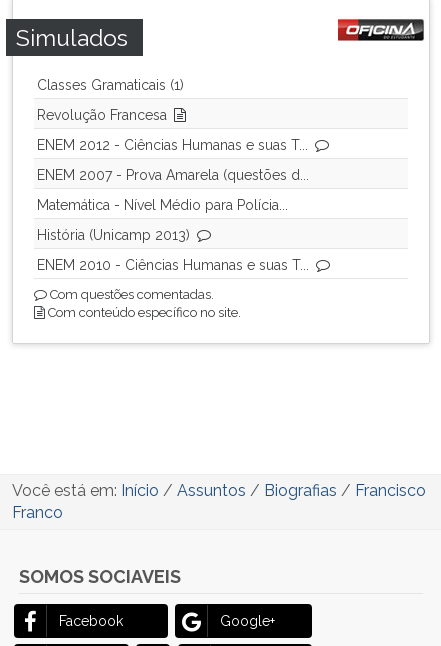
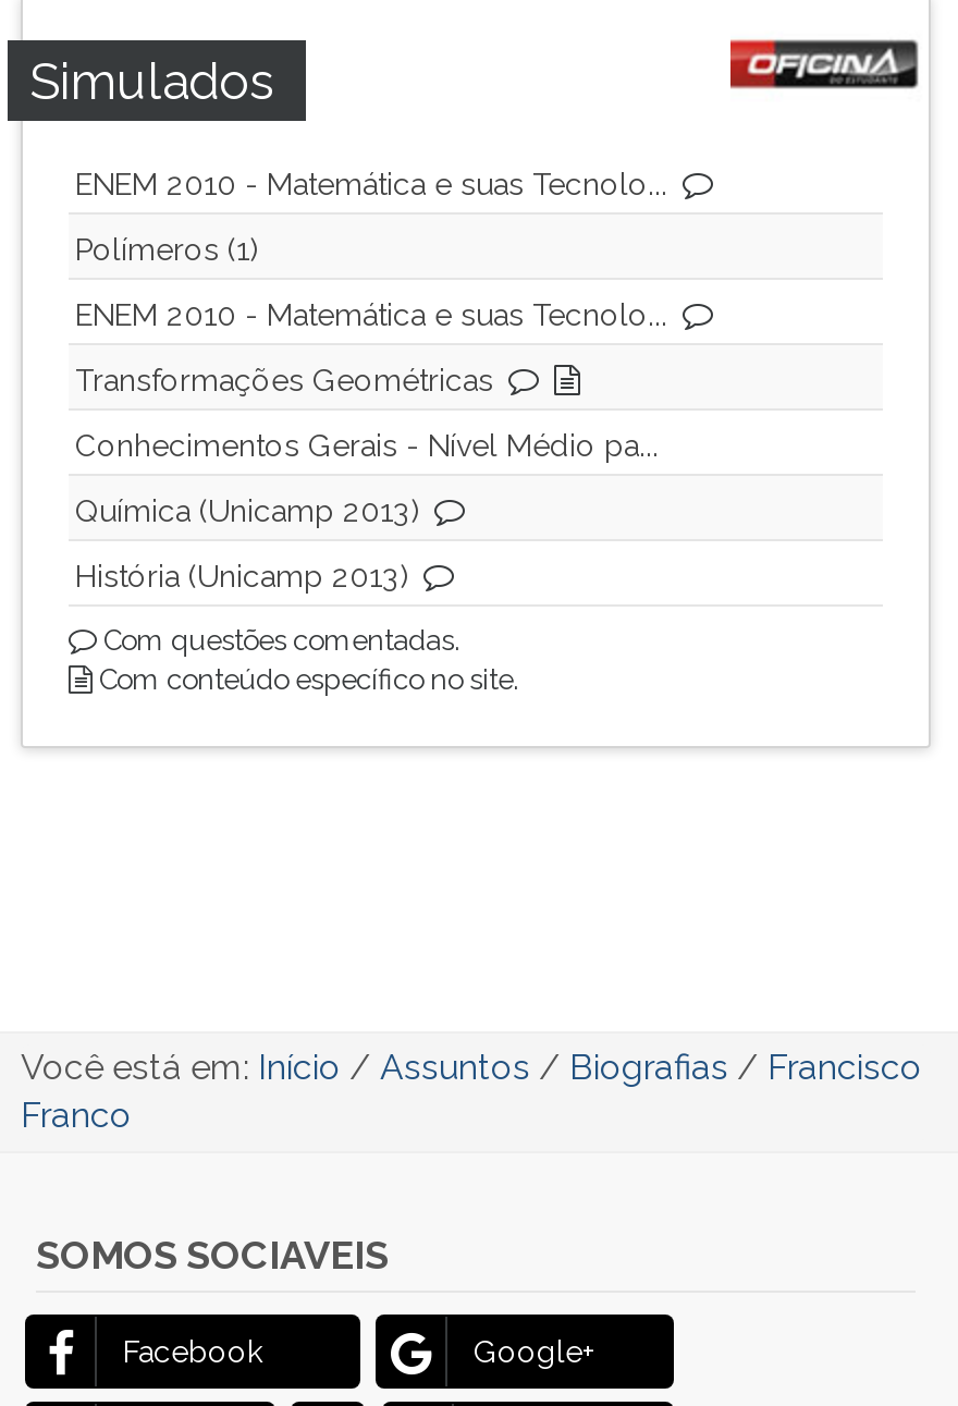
[37,77,309,213] Classes Gramaticais (1) | Revolução Francesa | ENEM 2012 - Ciências Humanas e suas T... | ENEM 2007 - Prova Amarela (questões d... | Matemática - Nível Médio para Polícia... -> [75,167,667,528] ENEM 2010 - Matemática e suas Tecnolo... | Polímeros (1) | ENEM 2010 - Matemática e suas Tecnolo... | Transformações Geométricas | Conhecimentos Gerais - Nível Médio pa... | Química (Unicamp 2013)
moved [37,227,190,243] -> [75,559,408,594]: História (Unicamp 2013)
[37,257,309,273] ENEM 2010 - Ciências Humanas e suas T... -> none

